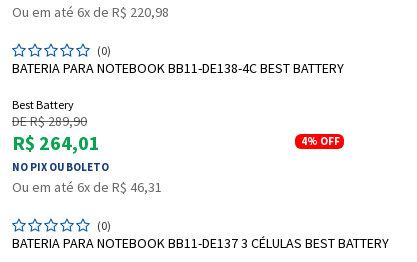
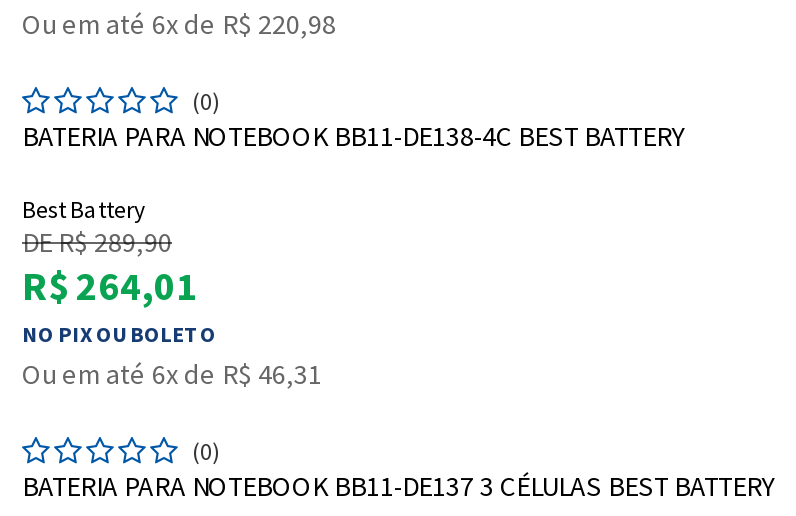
[301,134,340,148] 4%OFF -> none

